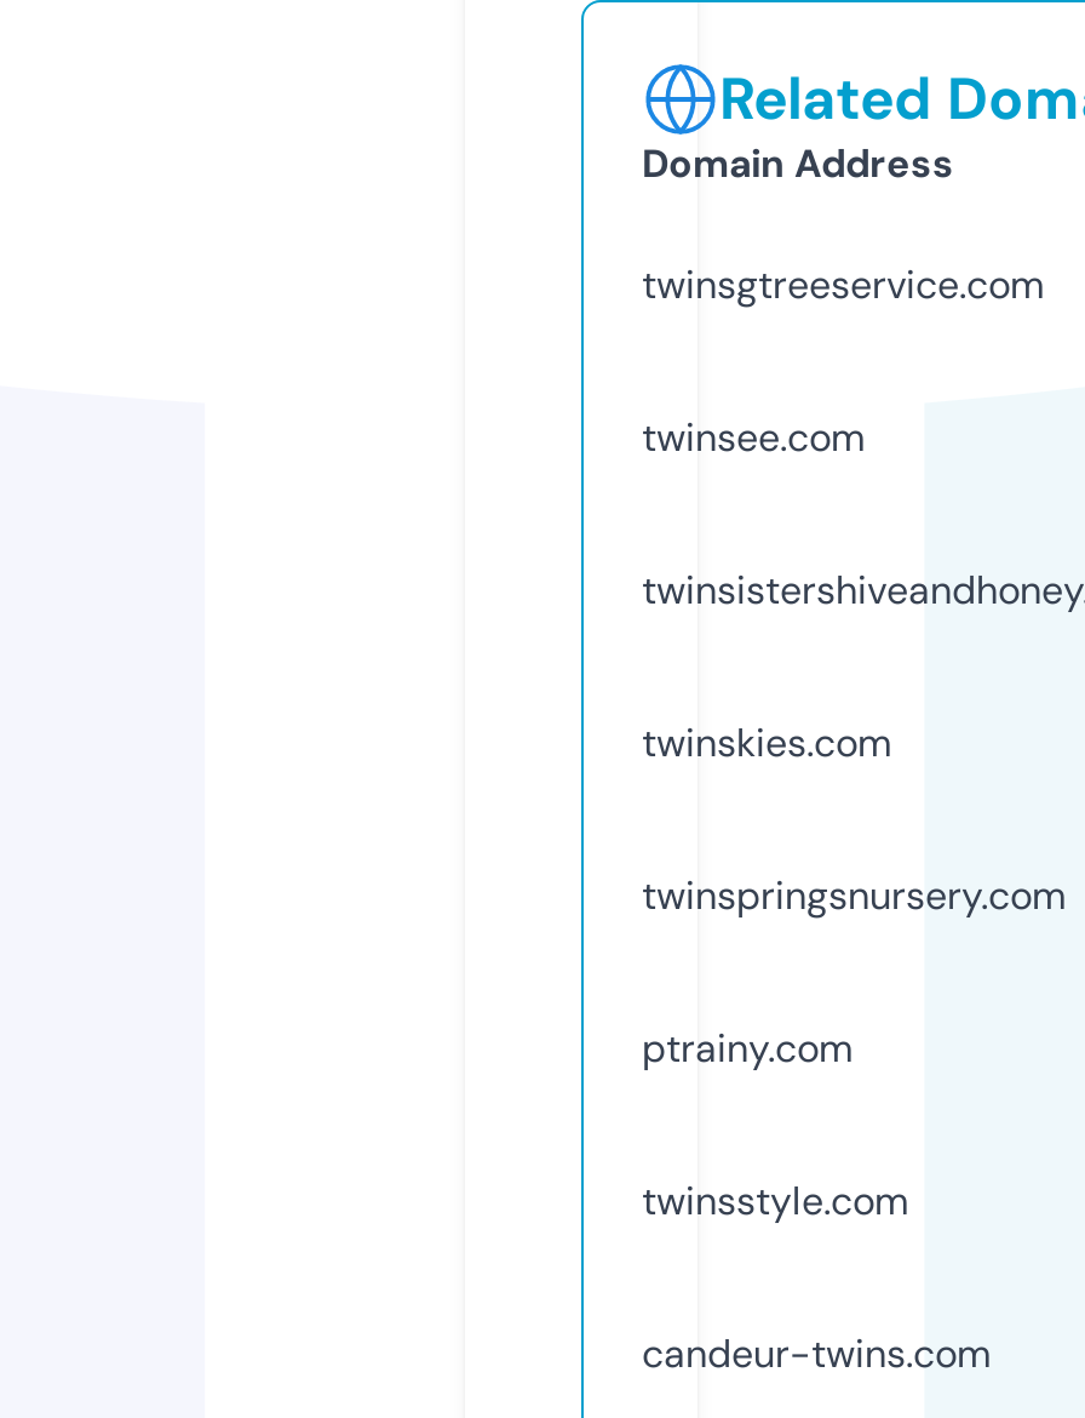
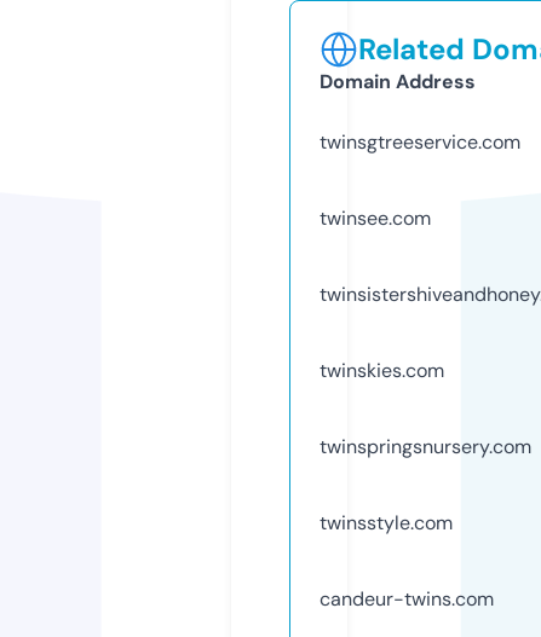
[642,1022,852,1073] ptrainy.com -> none

